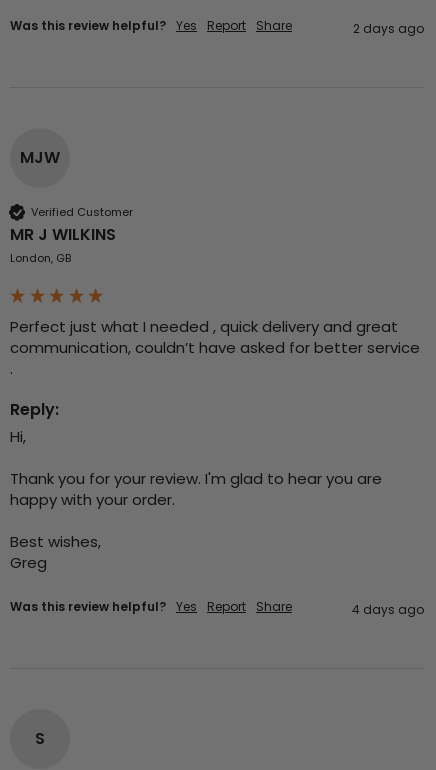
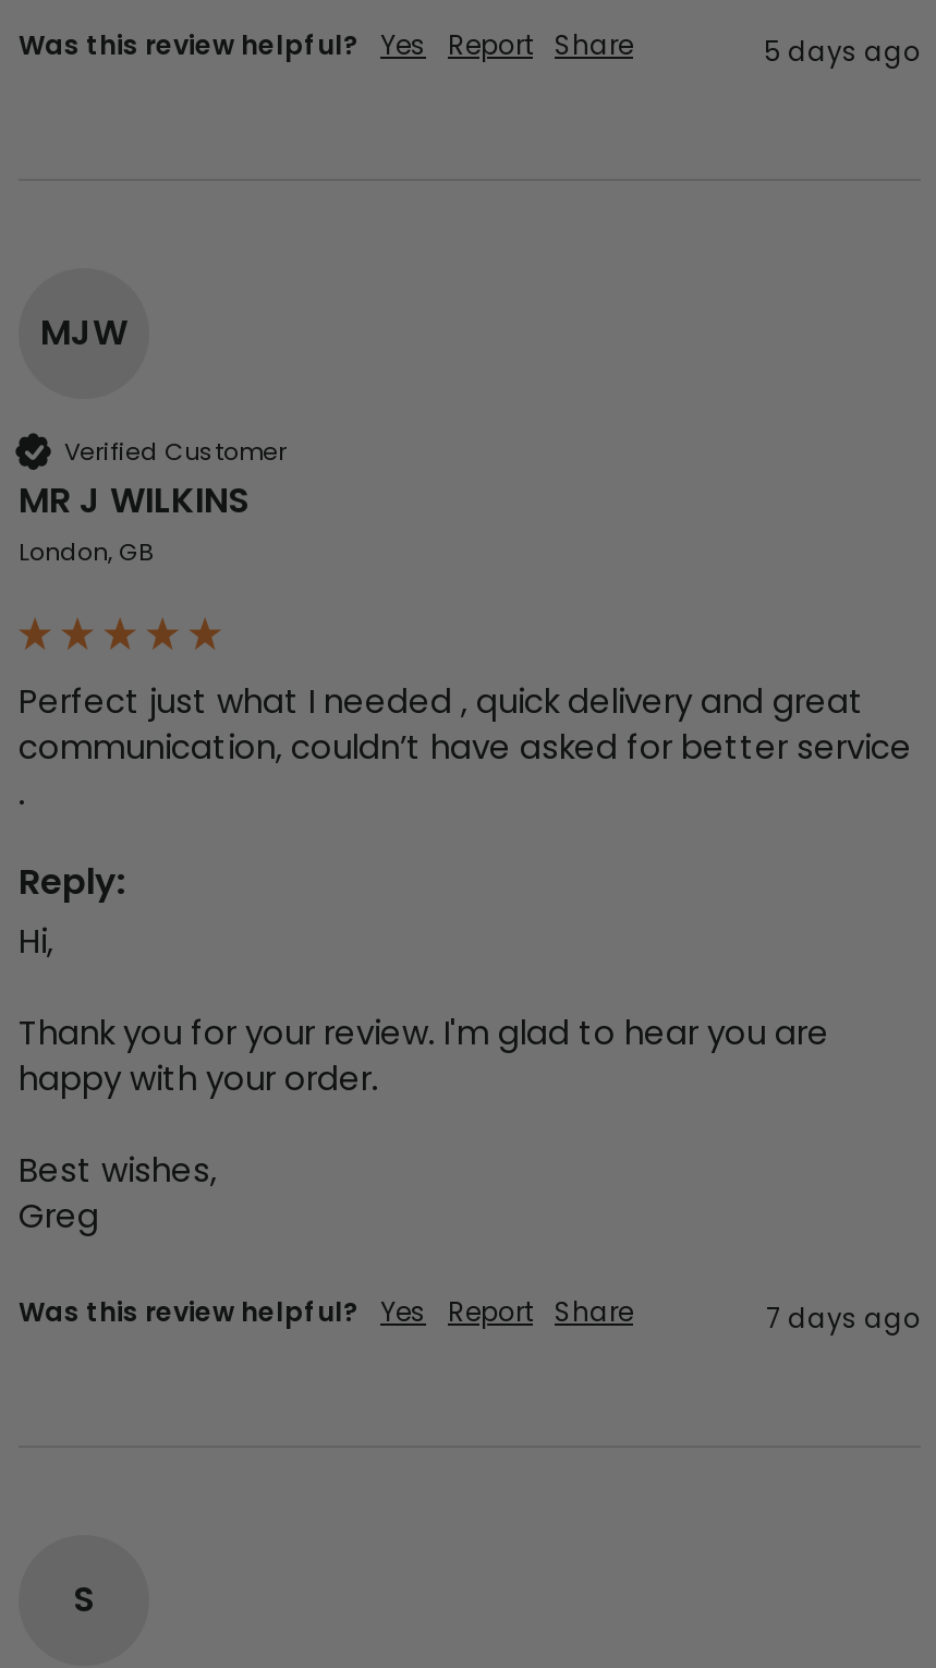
[353,20,424,37] 2 days ago -> [764,33,921,70] 5 days ago
[352,601,424,618] 4 days ago -> [766,1300,921,1337] 7 days ago

